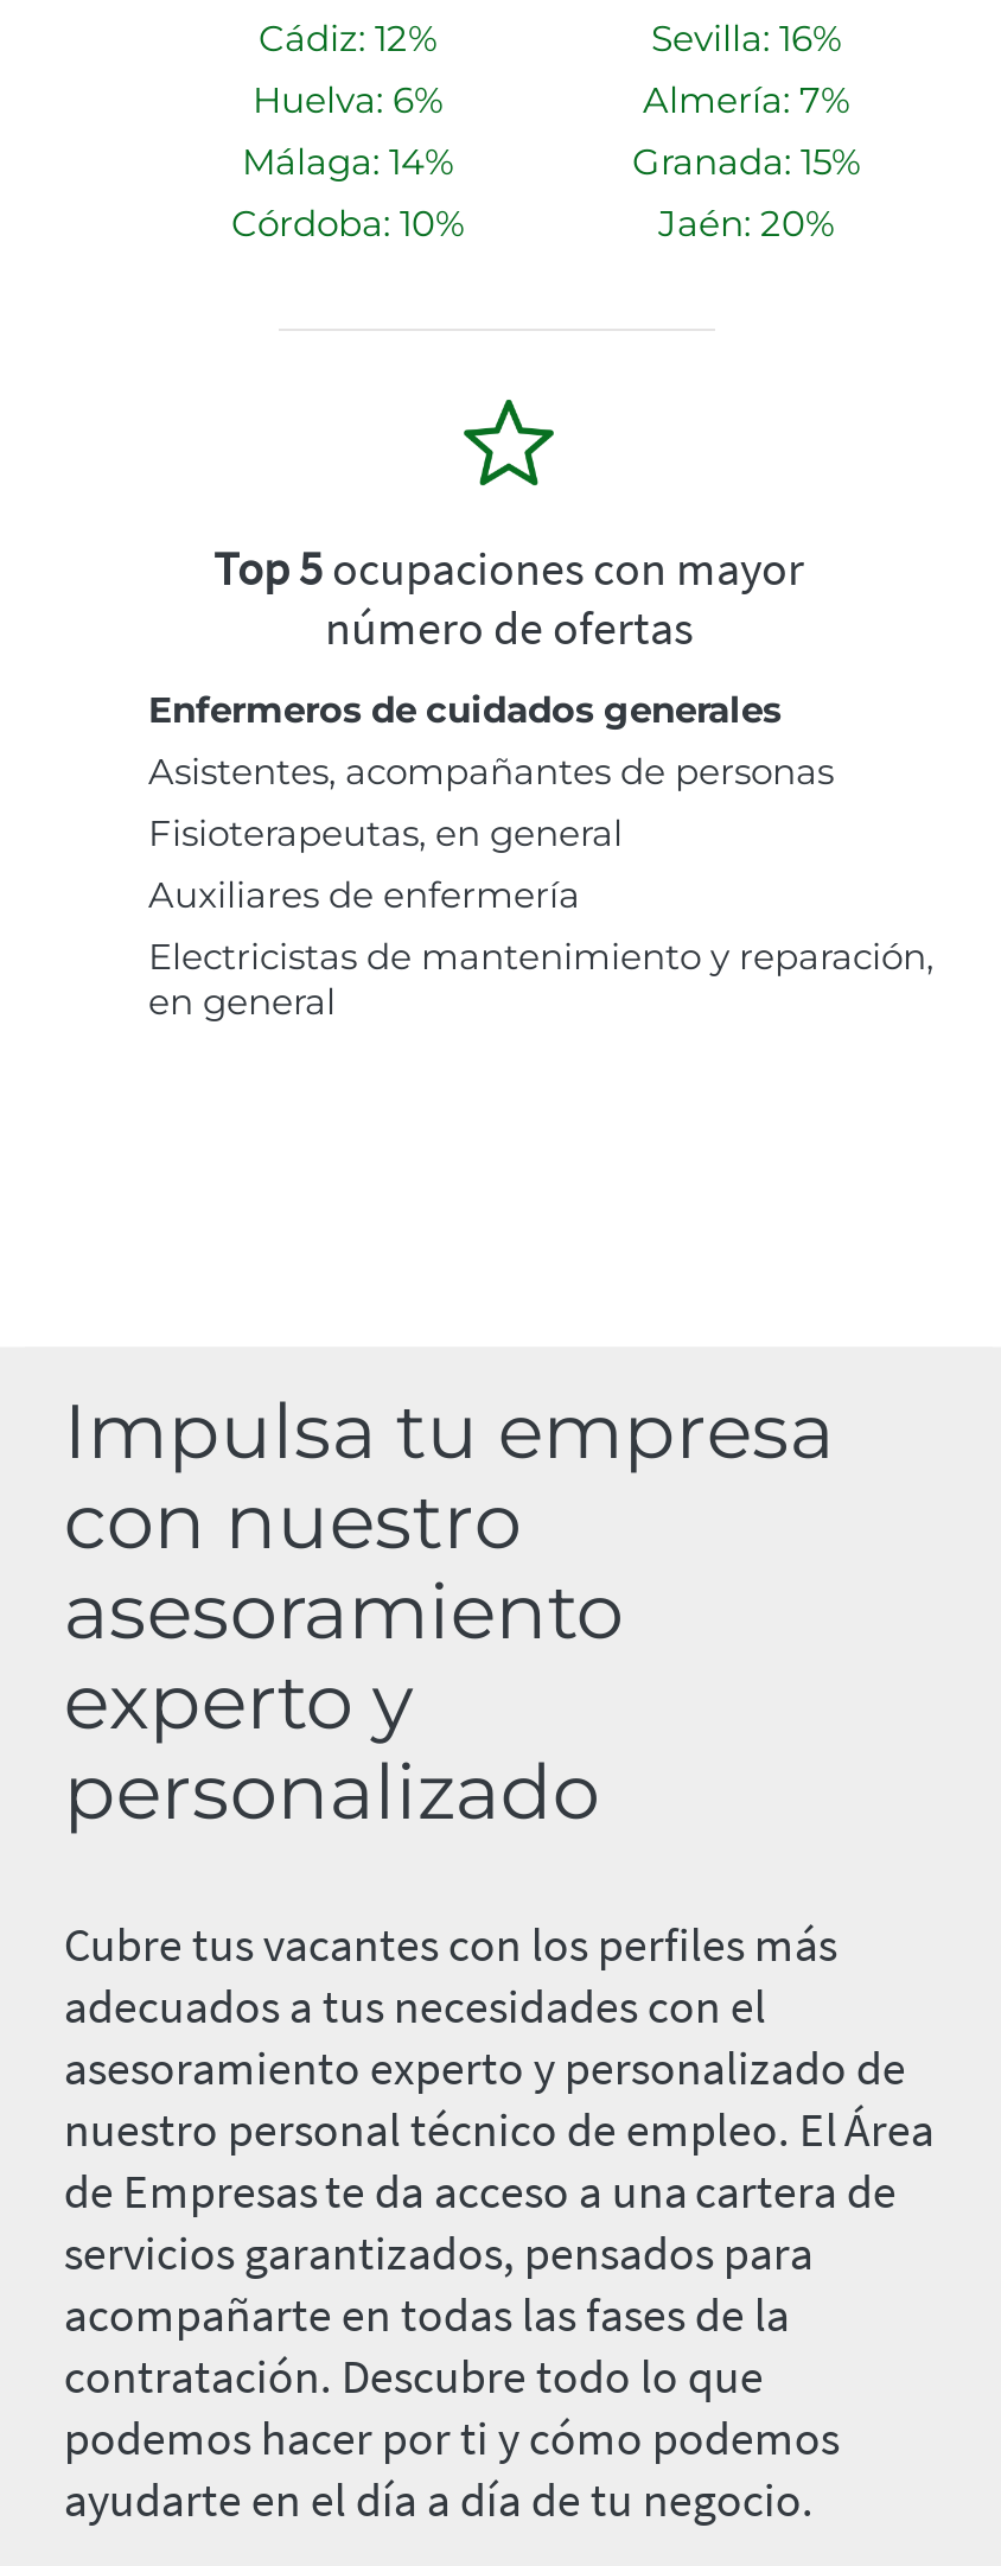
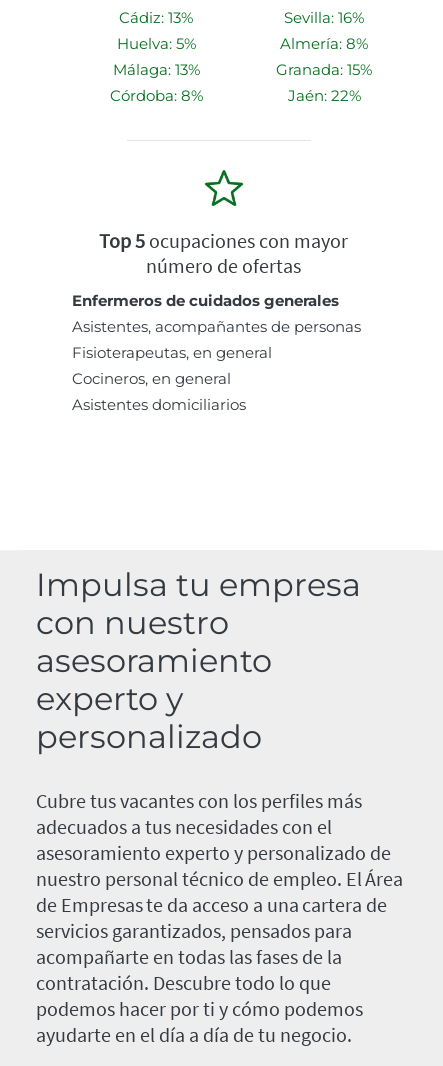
[259,16,436,61] Cádiz: 12% -> [119,8,193,27] Cádiz: 13%
[253,78,442,123] Huelva: 6% -> [116,34,195,53] Huelva: 5%
[643,78,849,123] Almería: 7% -> [280,34,368,53] Almería: 8%
[242,139,453,184] Málaga: 14% -> [112,60,199,79] Málaga: 13%
[231,201,464,246] Córdoba: 10% -> [109,86,202,105] Córdoba: 8%
[658,201,834,246] Jaén: 20% -> [287,86,360,105] Jaén: 22%
[148,872,933,1024] Auxiliares de enfermería | Electricistas de mantenimiento y reparación, | en general -> [72,369,246,414] Cocineros, en general | Asistentes domiciliarios

